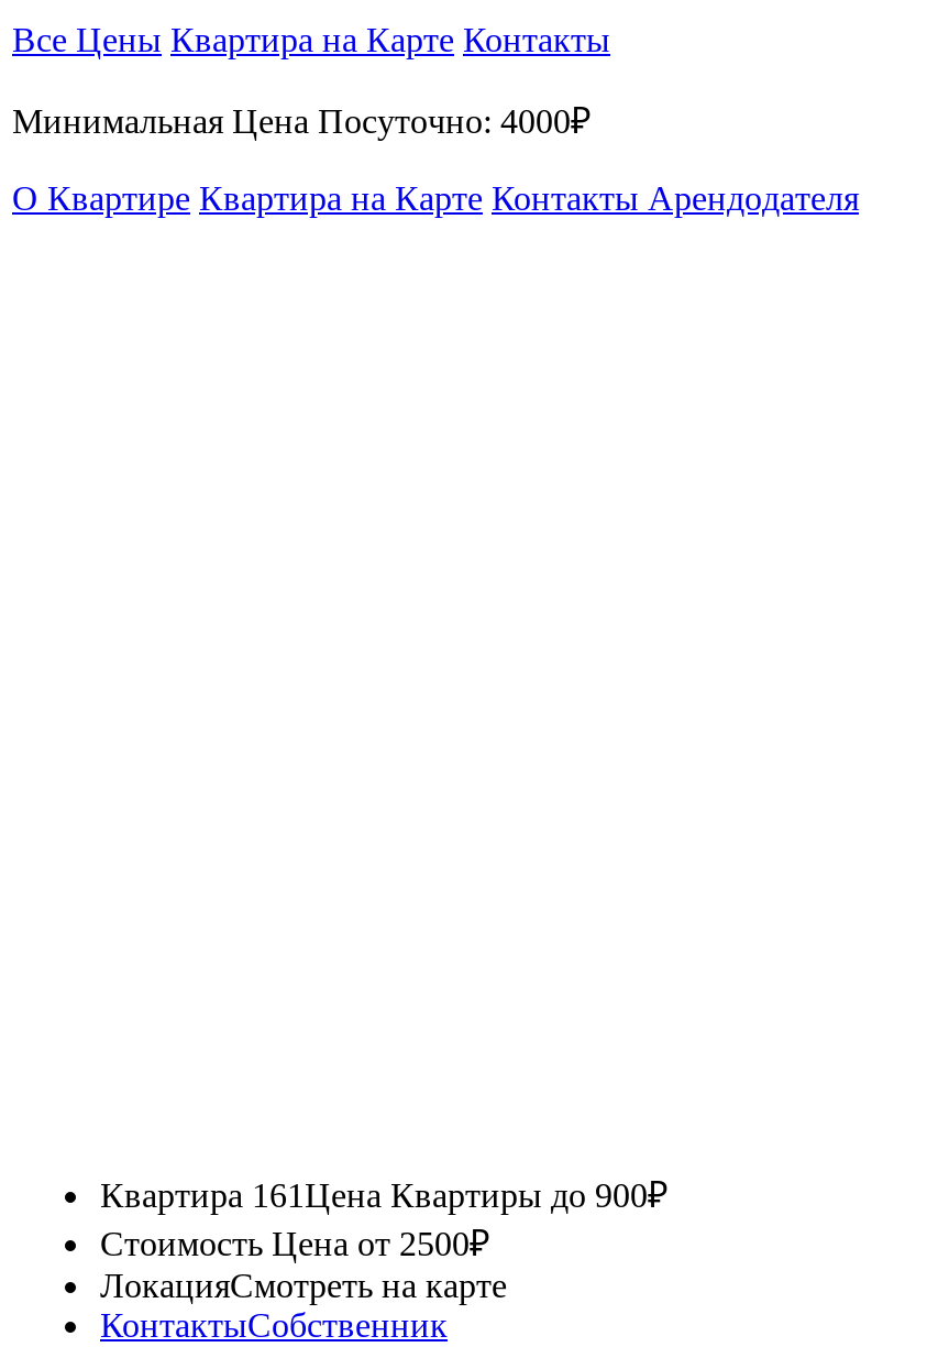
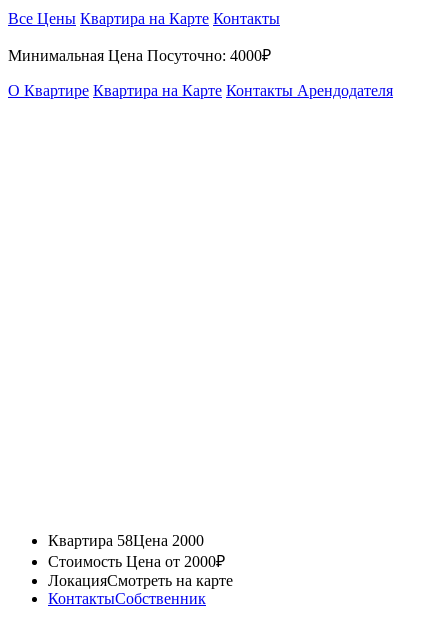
[100,1177,667,1263] Квартира 161 Цена Квартиры до 900₽ | Стоимость Цена от 2500₽ -> [48,532,225,570] Квартира 58 Цена 2000 | Стоимость Цена от 2000₽

